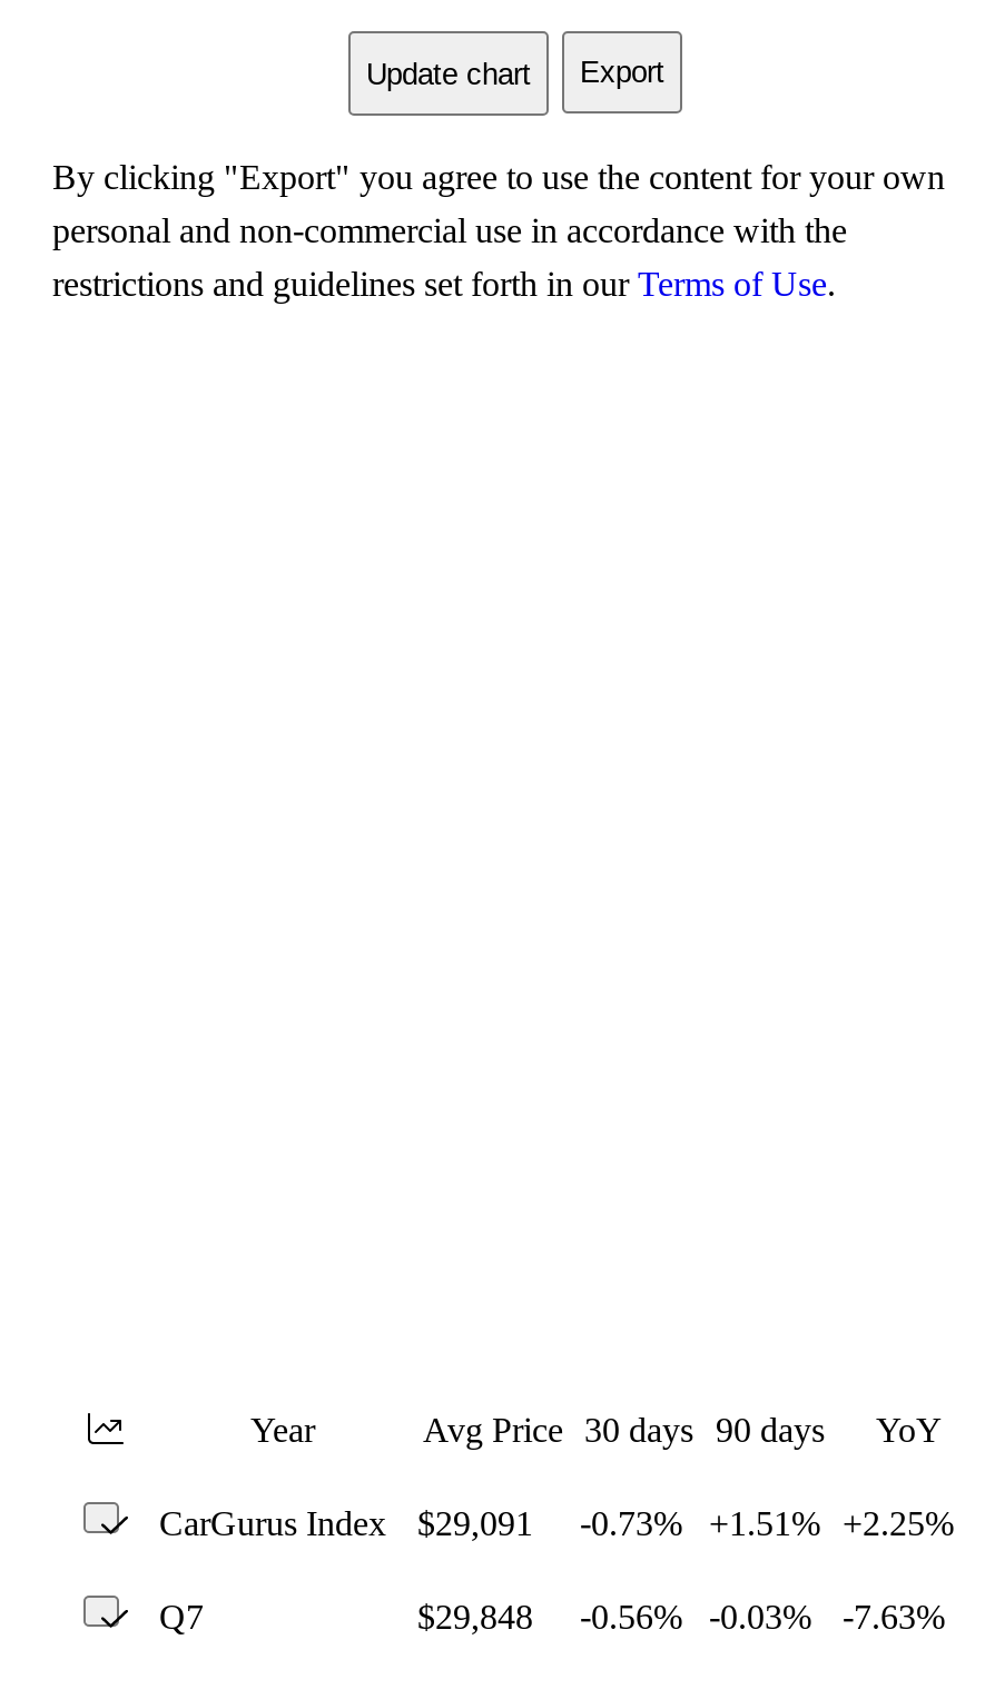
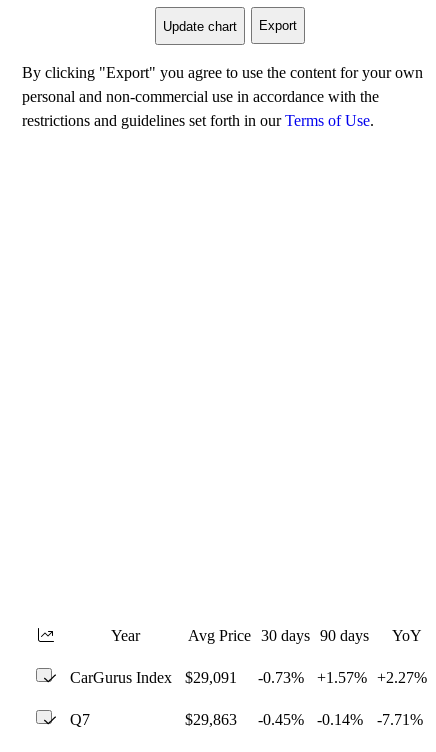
[159,1505,954,1543] CarGurus Index $29,091 -0.73% +1.51% +2.25% -> [70,669,427,686] CarGurus Index $29,091 -0.73% +1.57% +2.27%
[417,1598,533,1636] $29,848 -> [185,711,237,728] $29,863
[580,1598,682,1636] -0.56% -> [258,711,304,728] -0.45%
[709,1598,811,1636] -0.03% -> [317,711,363,728] -0.14%
[843,1598,945,1636] -7.63% -> [377,711,423,728] -7.71%

